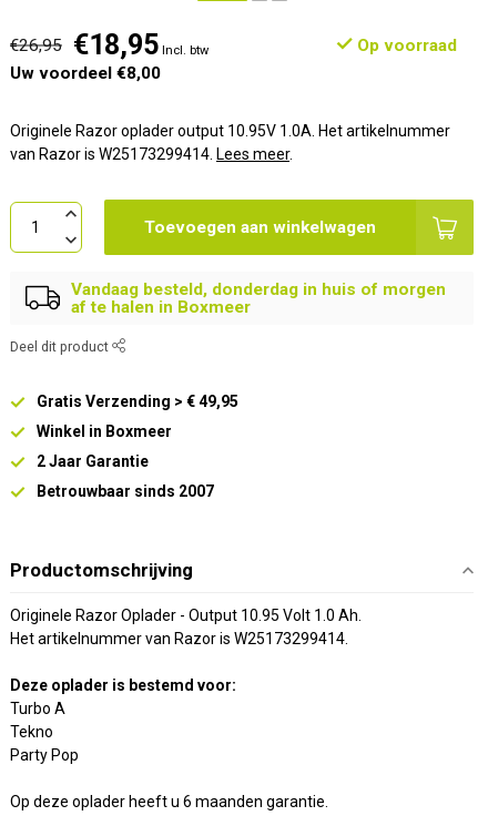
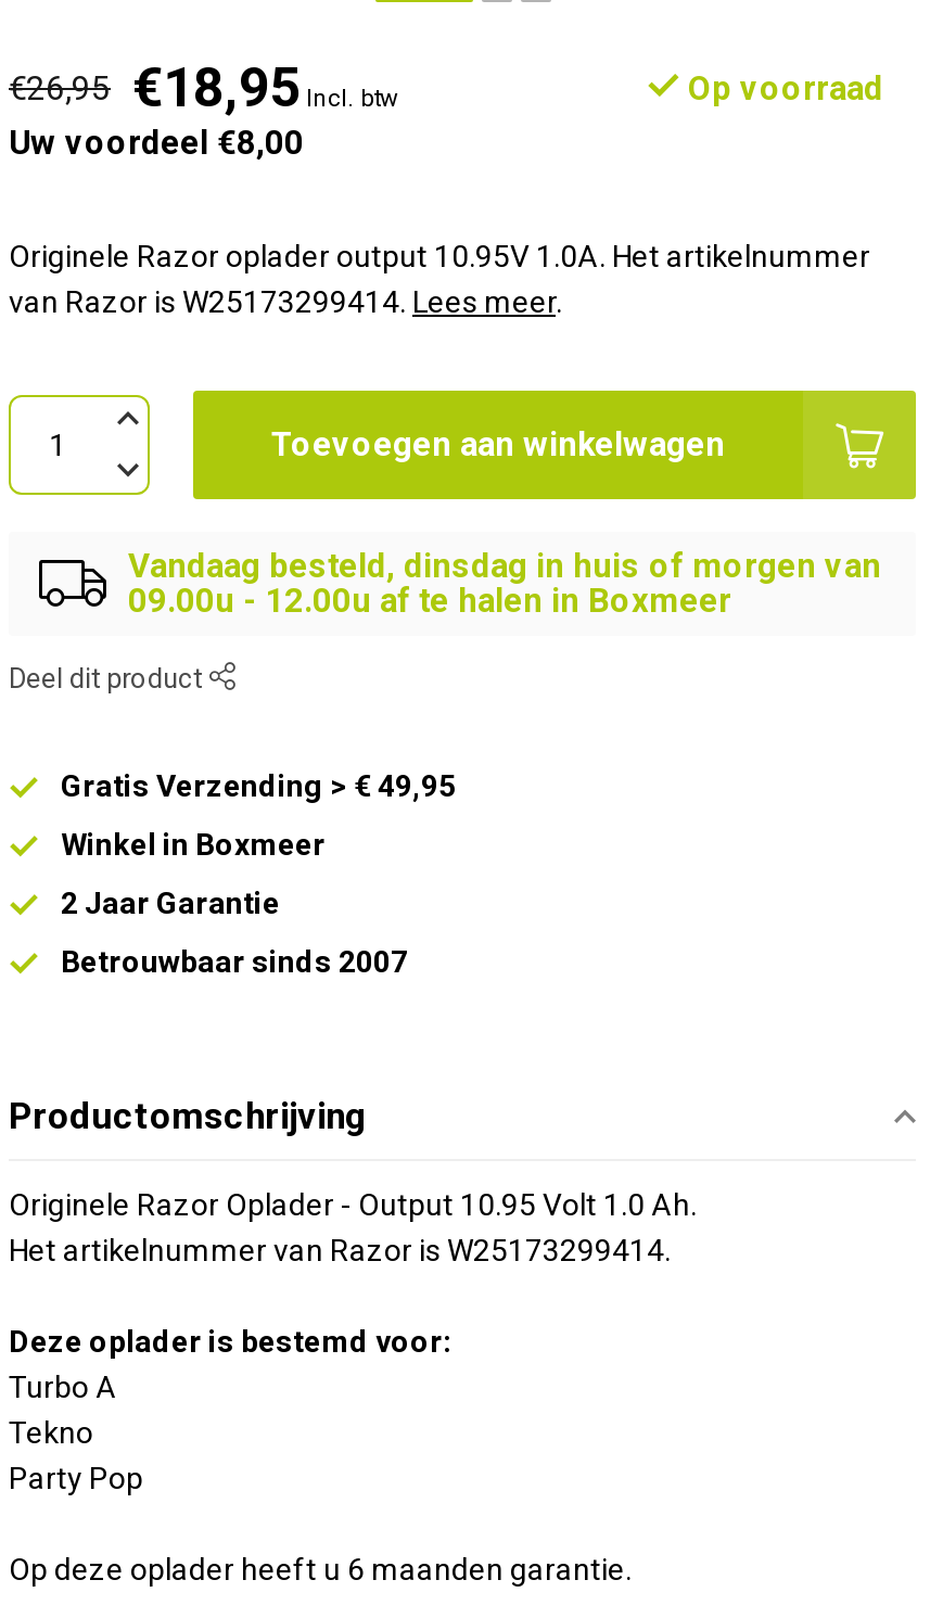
[71,279,446,317] Vandaag besteld, donderdag in huis of morgen | af te halen in Boxmeer -> [128,547,881,621] Vandaag besteld, dinsdag in huis of morgen van | 09.00u - 12.00u af te halen in Boxmeer

